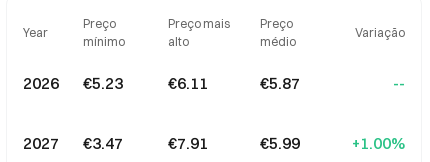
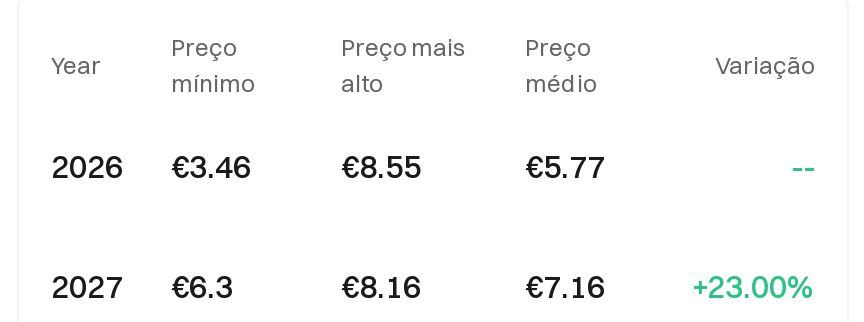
[23,73,123,93] 2026 €5.23 -> [51,146,251,186] 2026 €3.46
[168,73,208,93] €6.11 -> [341,146,421,186] €8.55
[260,73,300,93] €5.87 -> [525,146,605,186] €5.77
[23,133,123,153] 2027 €3.47 -> [51,266,233,306] 2027 €6.3
[168,133,208,153] €7.91 -> [341,266,421,306] €8.16
[260,133,300,153] €5.99 -> [525,266,605,306] €7.16
[352,133,405,153] +1.00% -> [691,266,815,306] +23.00%

